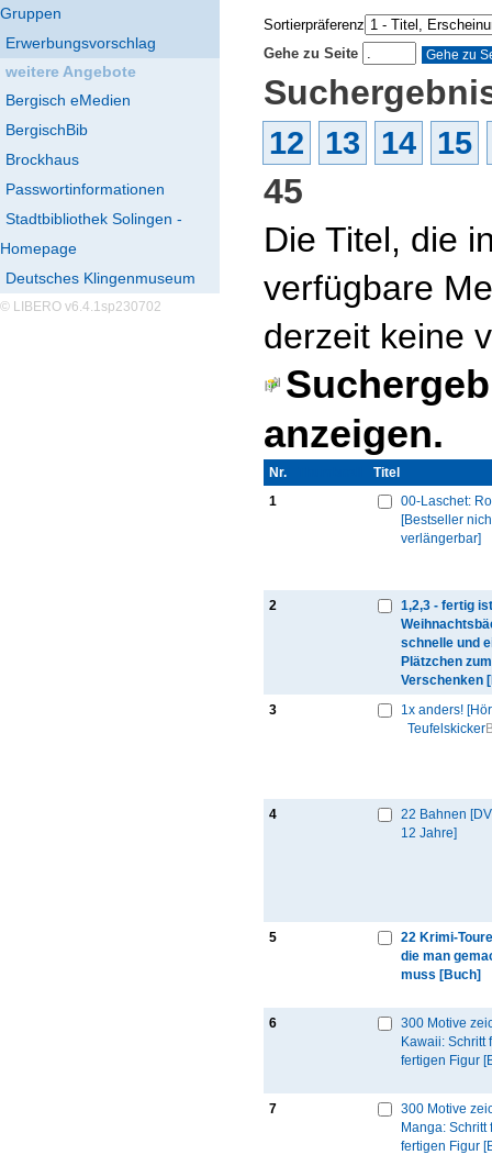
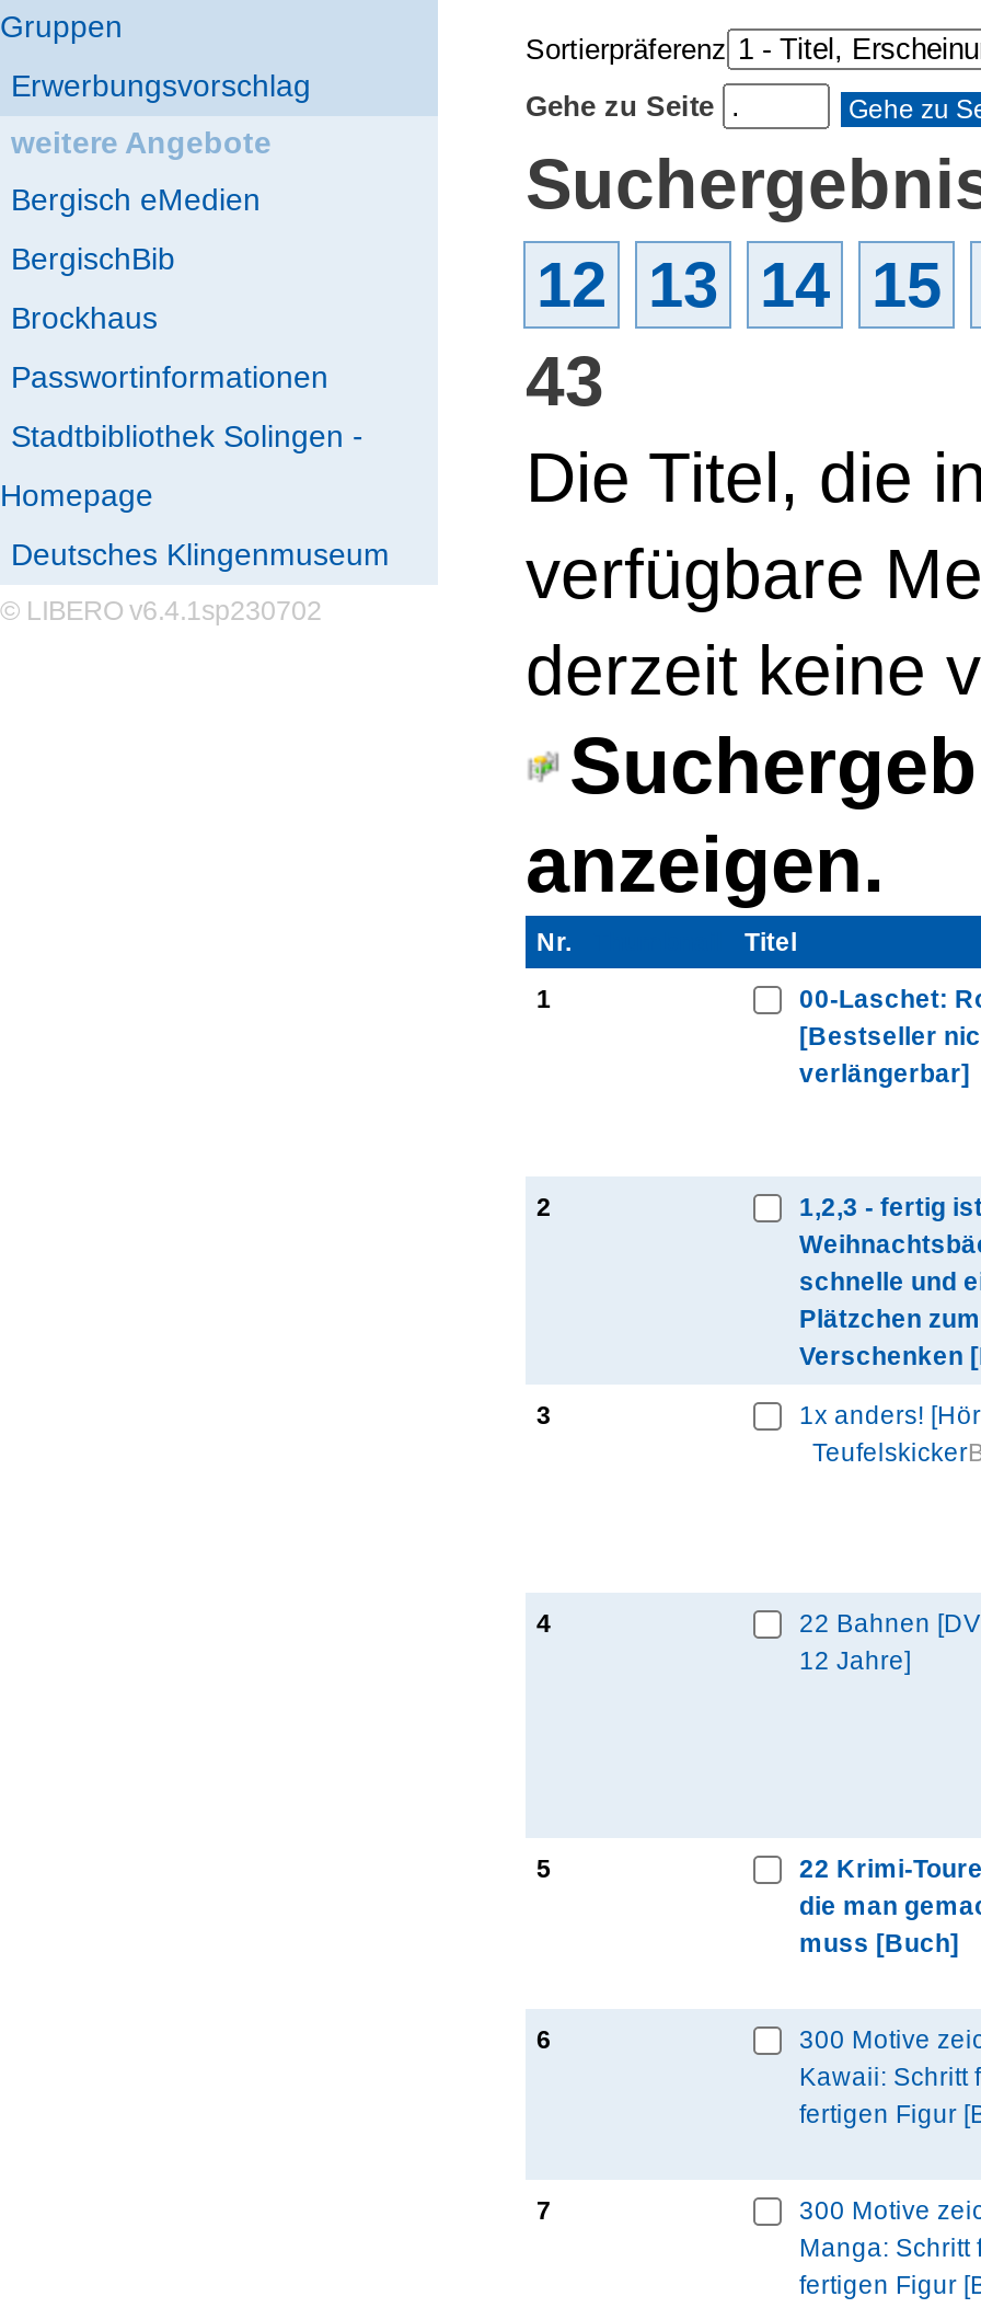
[264,172,303,211] 45 -> [526,342,604,421] 43

